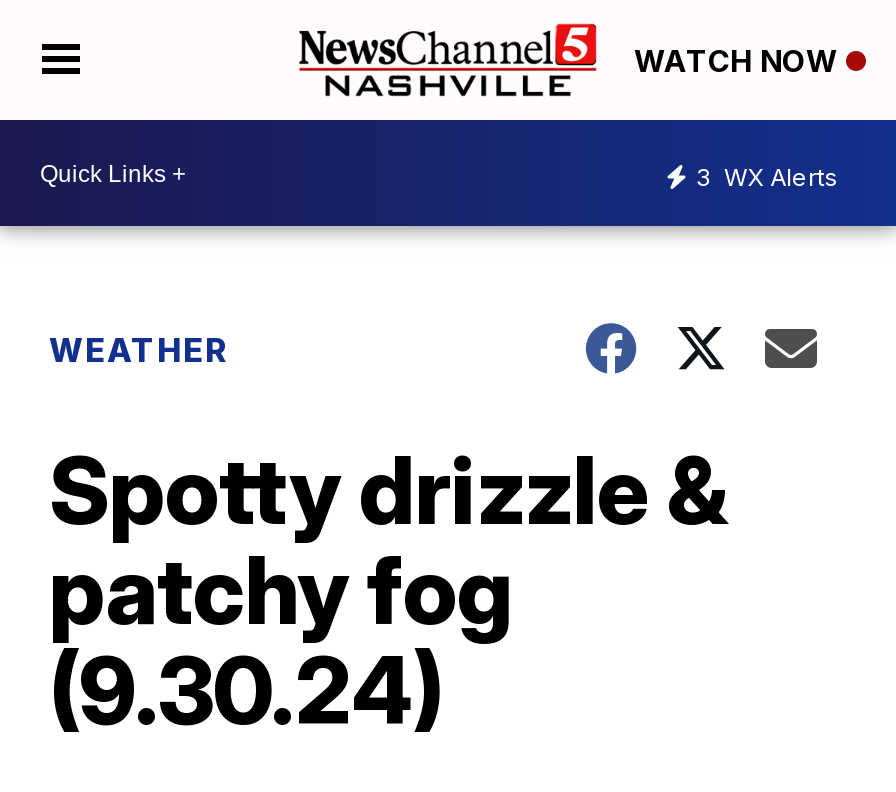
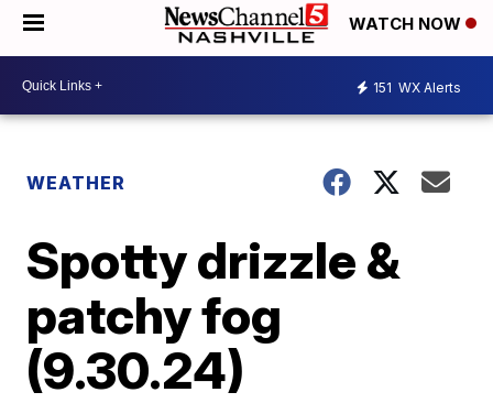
[696,161,838,191] 3 WX Alerts -> [373,79,461,95] 151 WX Alerts

